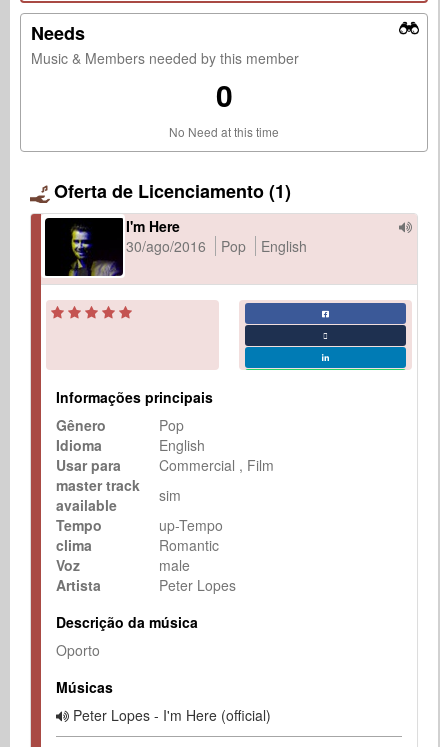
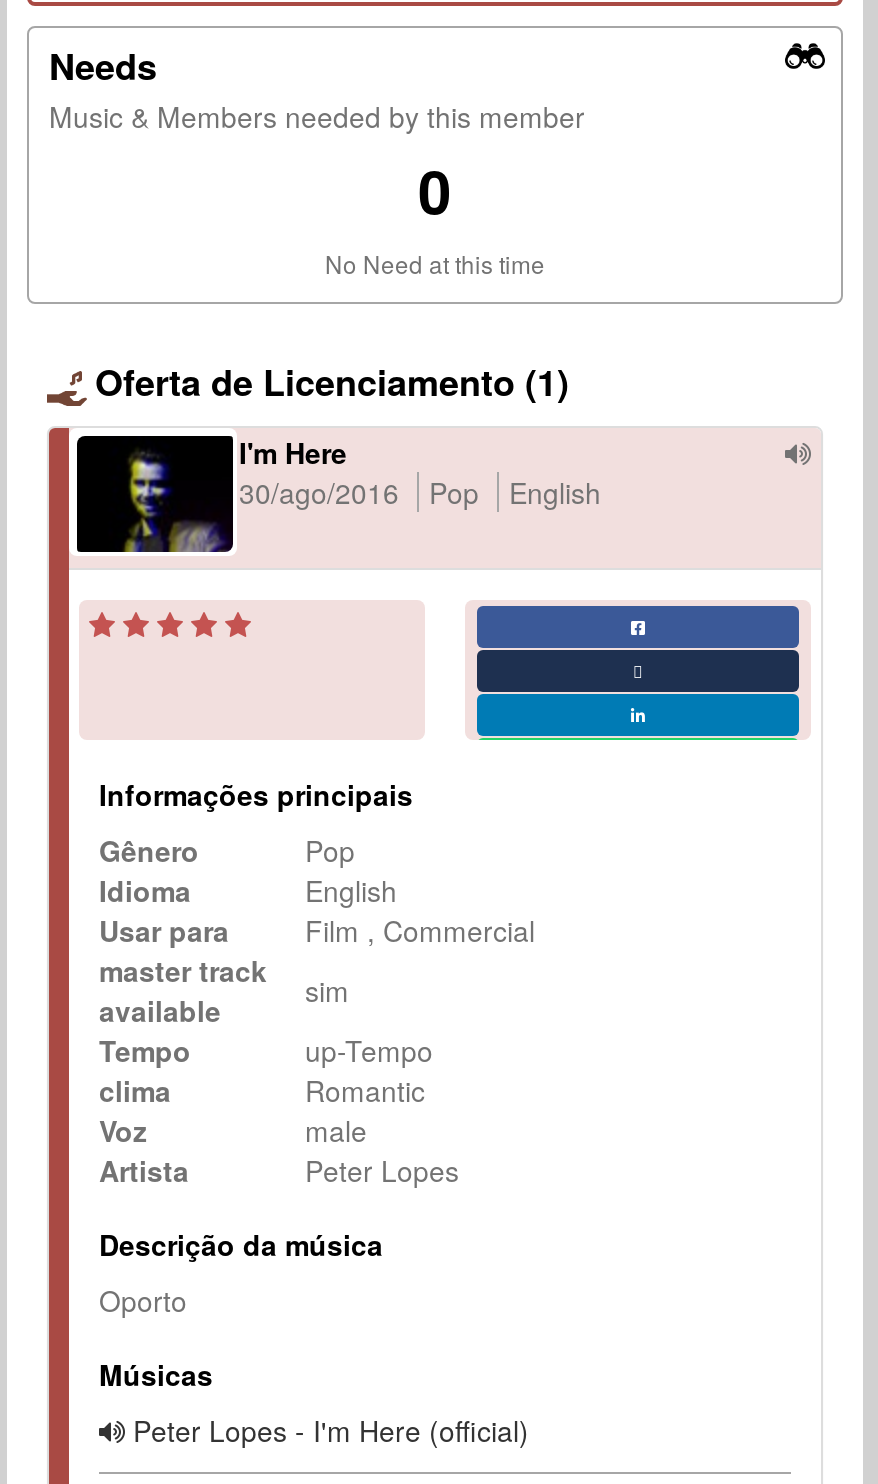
[159,455,274,475] Commercial Film -> [305,910,535,950] Film Commercial

